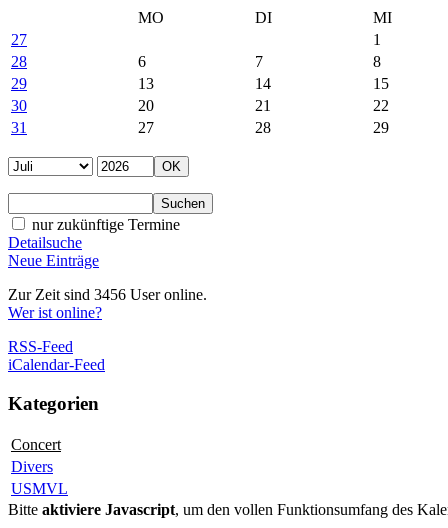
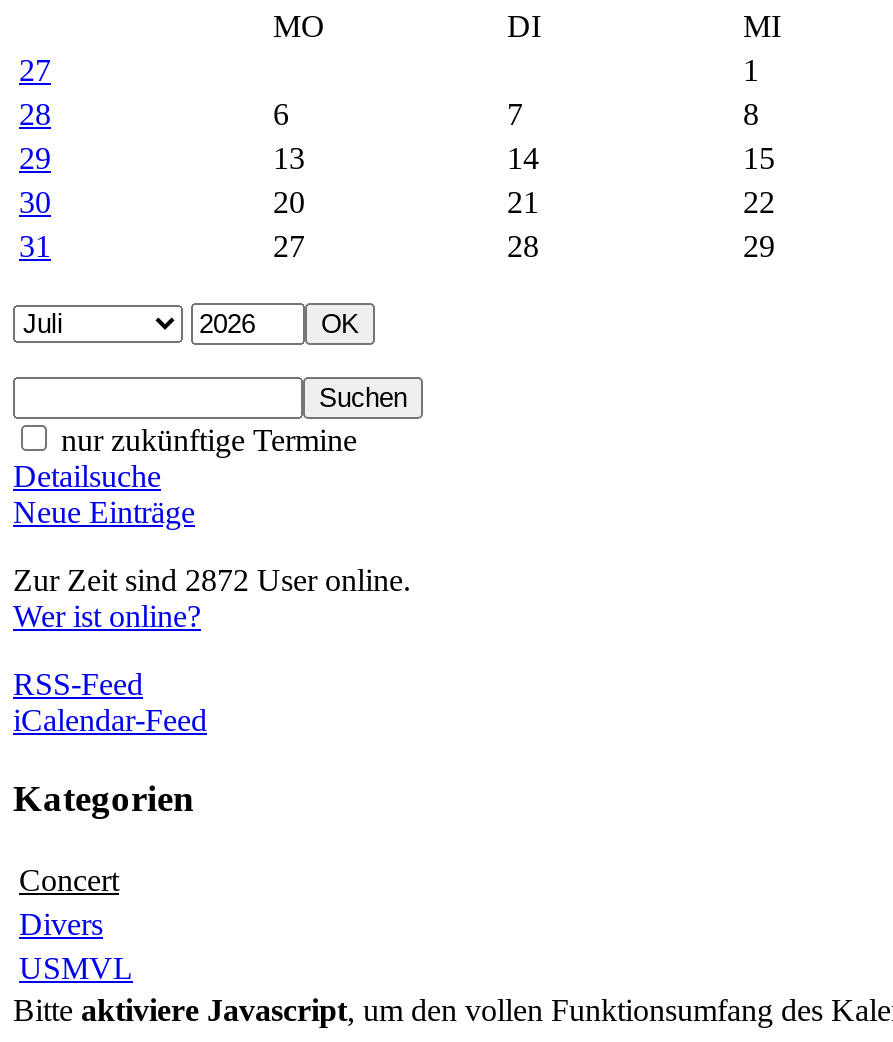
[8,286,207,303] Zur Zeit sind 3456 User online. -> [13,563,411,597] Zur Zeit sind 2872 User online.

